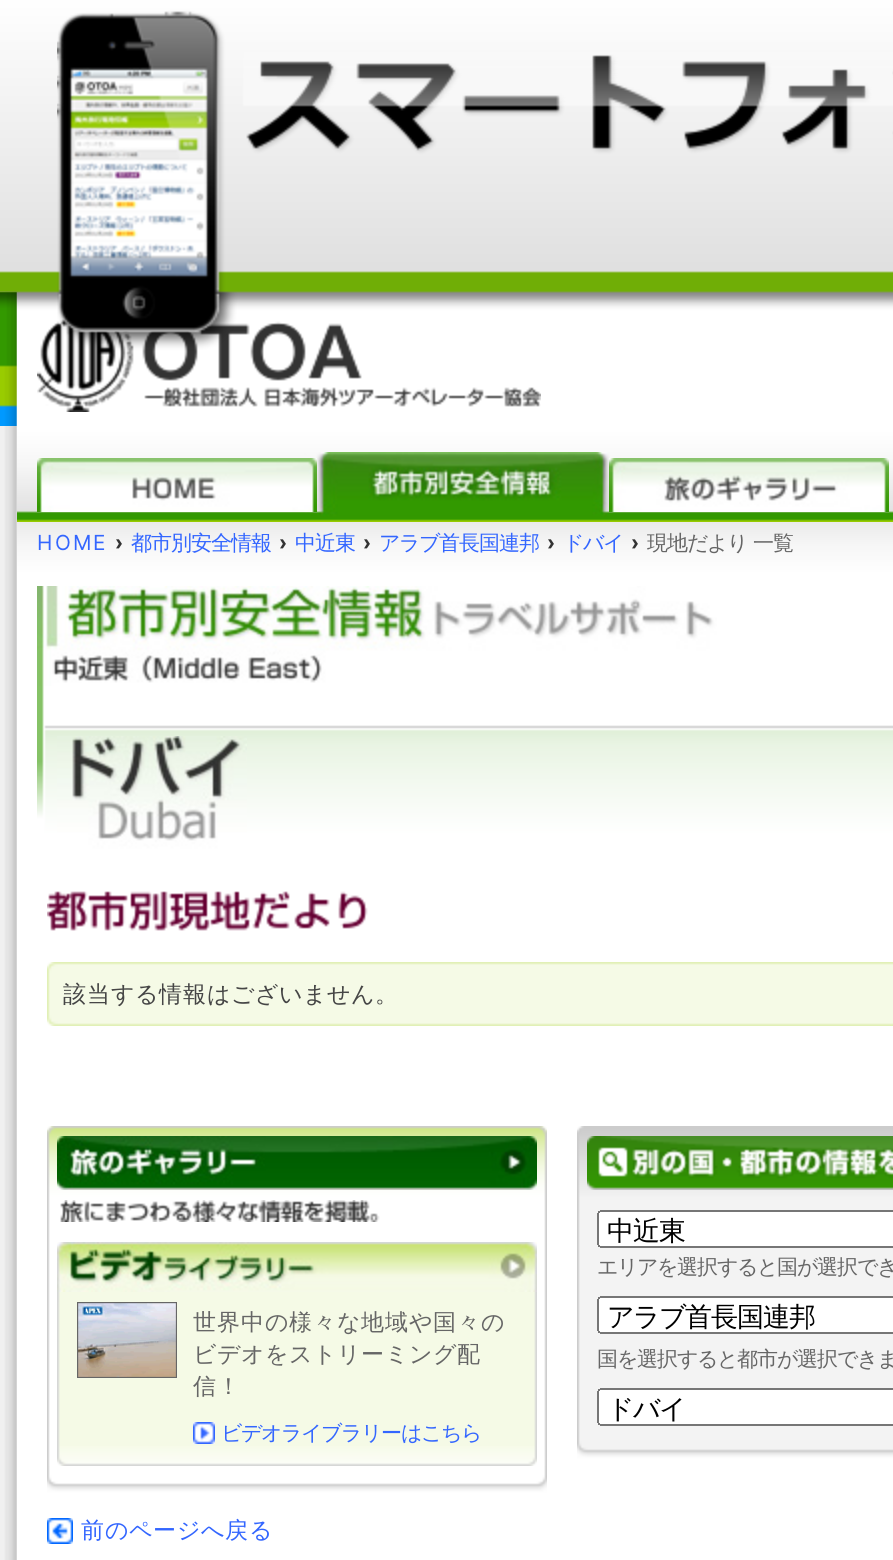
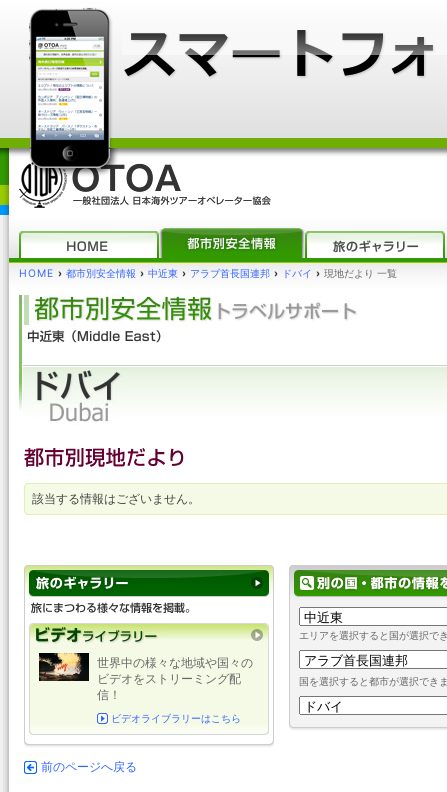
[75,1302,179,1380] [image] -> [38,652,90,691] [image]

